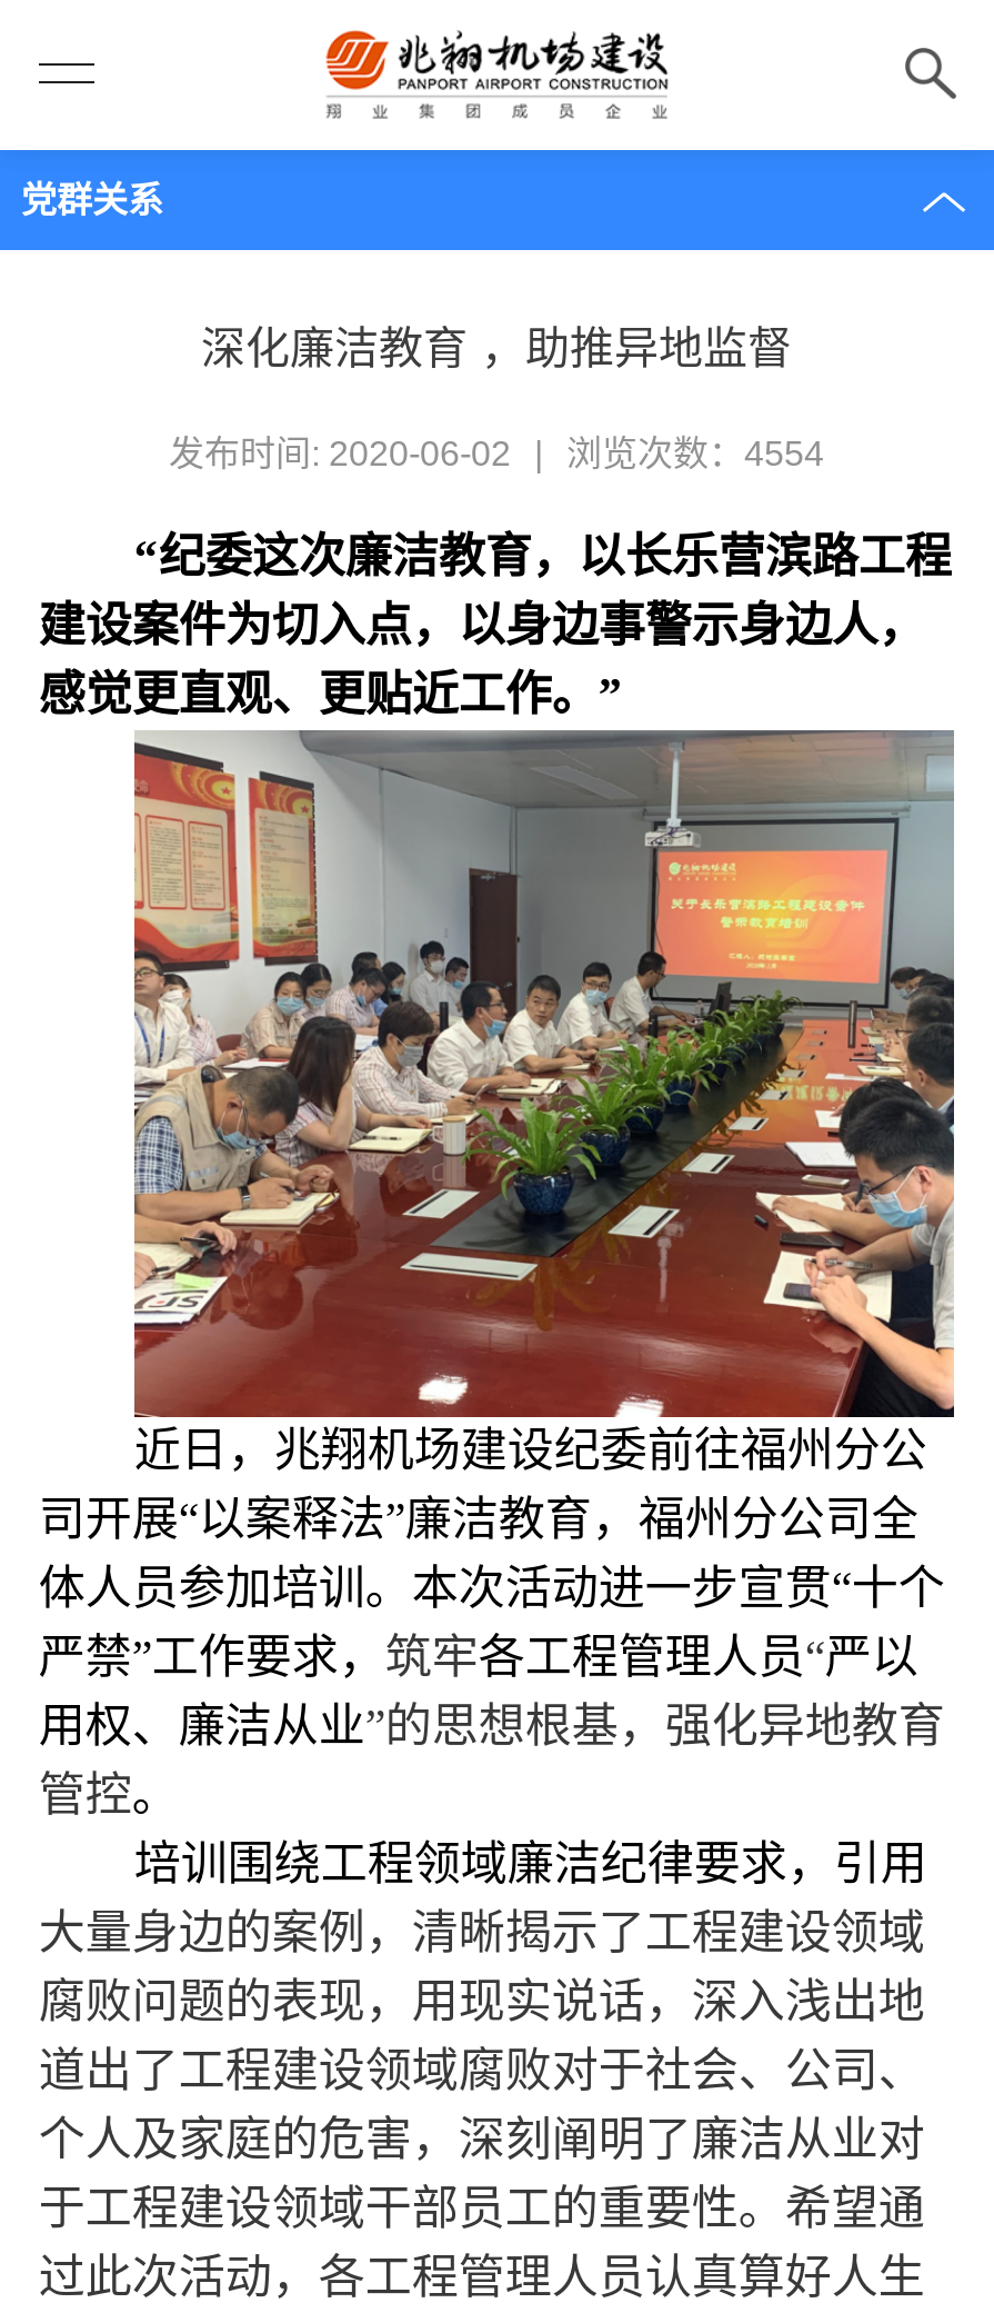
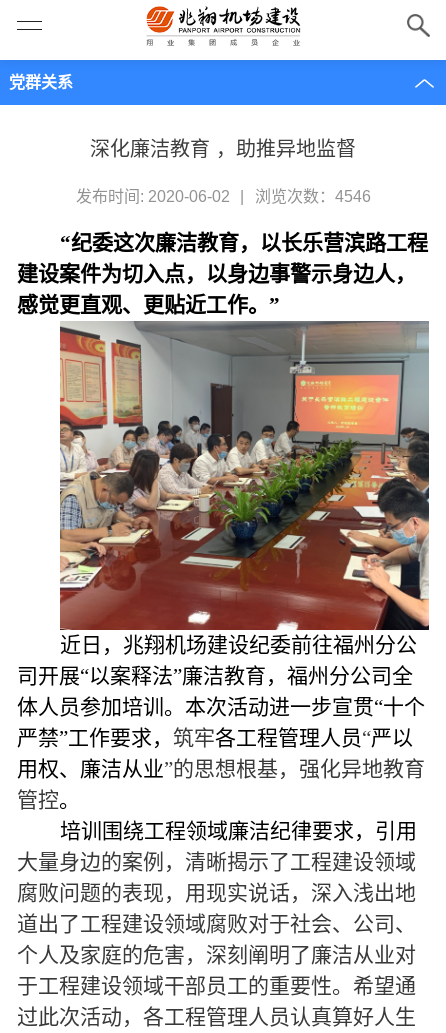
[566,435,824,472] 浏览次数：4554 -> [254,188,370,205] 浏览次数：4546

